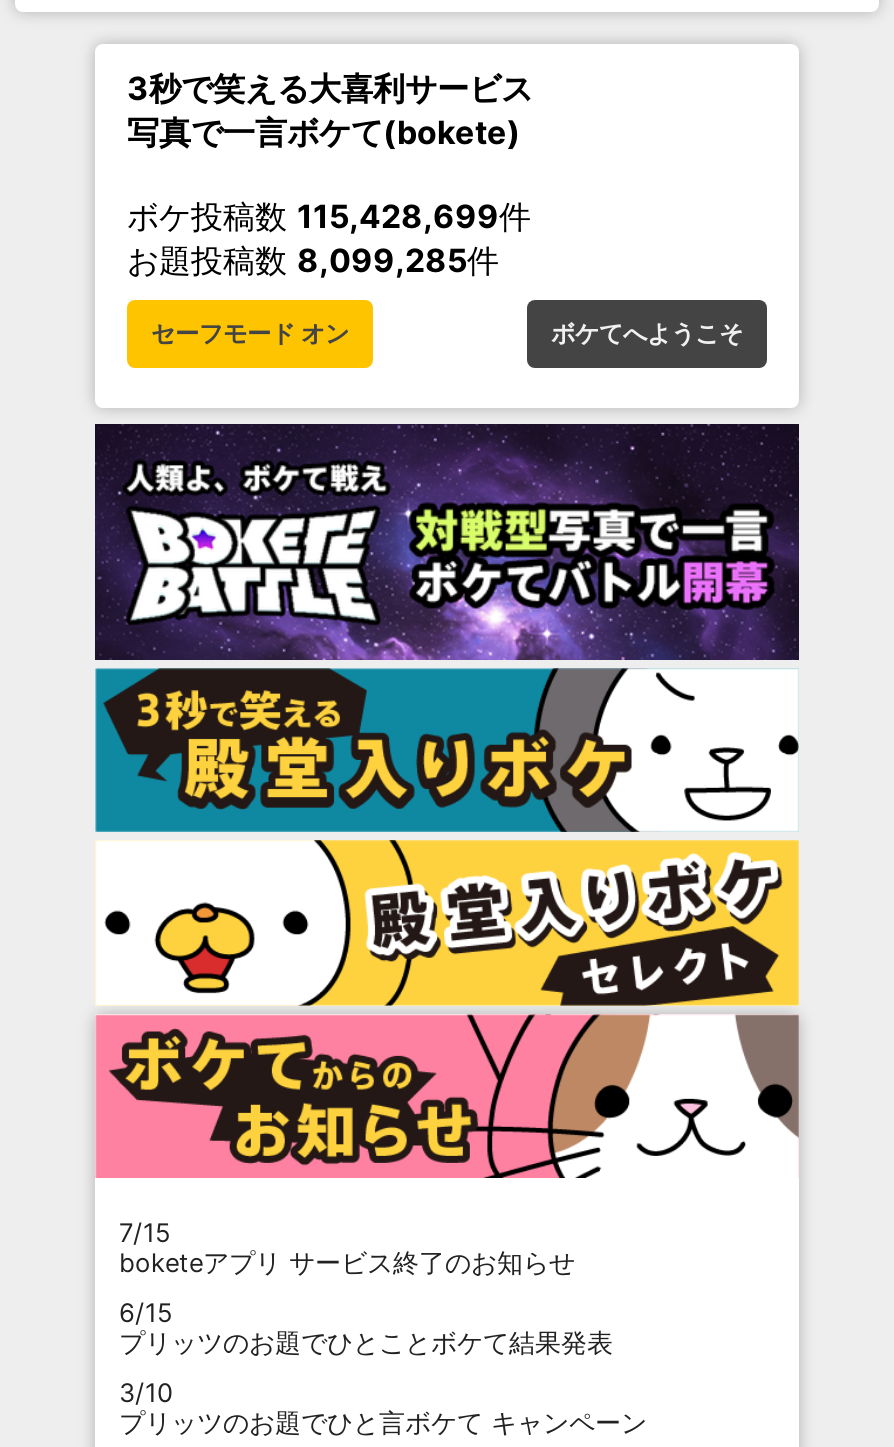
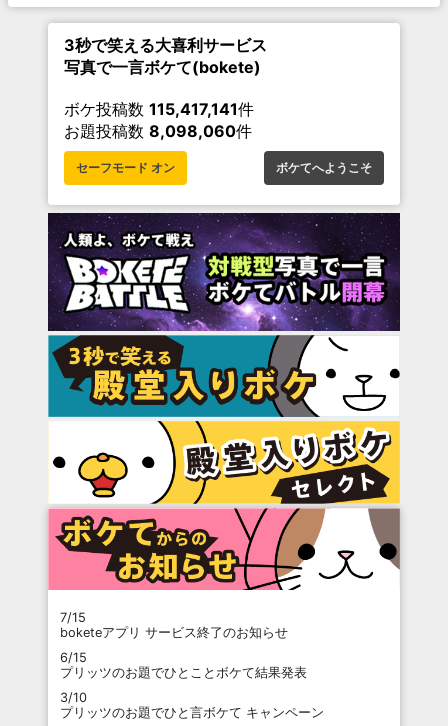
[127,197,531,237] ボケ投稿数115,428,699件 -> [64,99,254,119] ボケ投稿数115,417,141件
[127,241,499,281] お題投稿数8,099,285件 -> [64,121,252,141] お題投稿数8,098,060件

